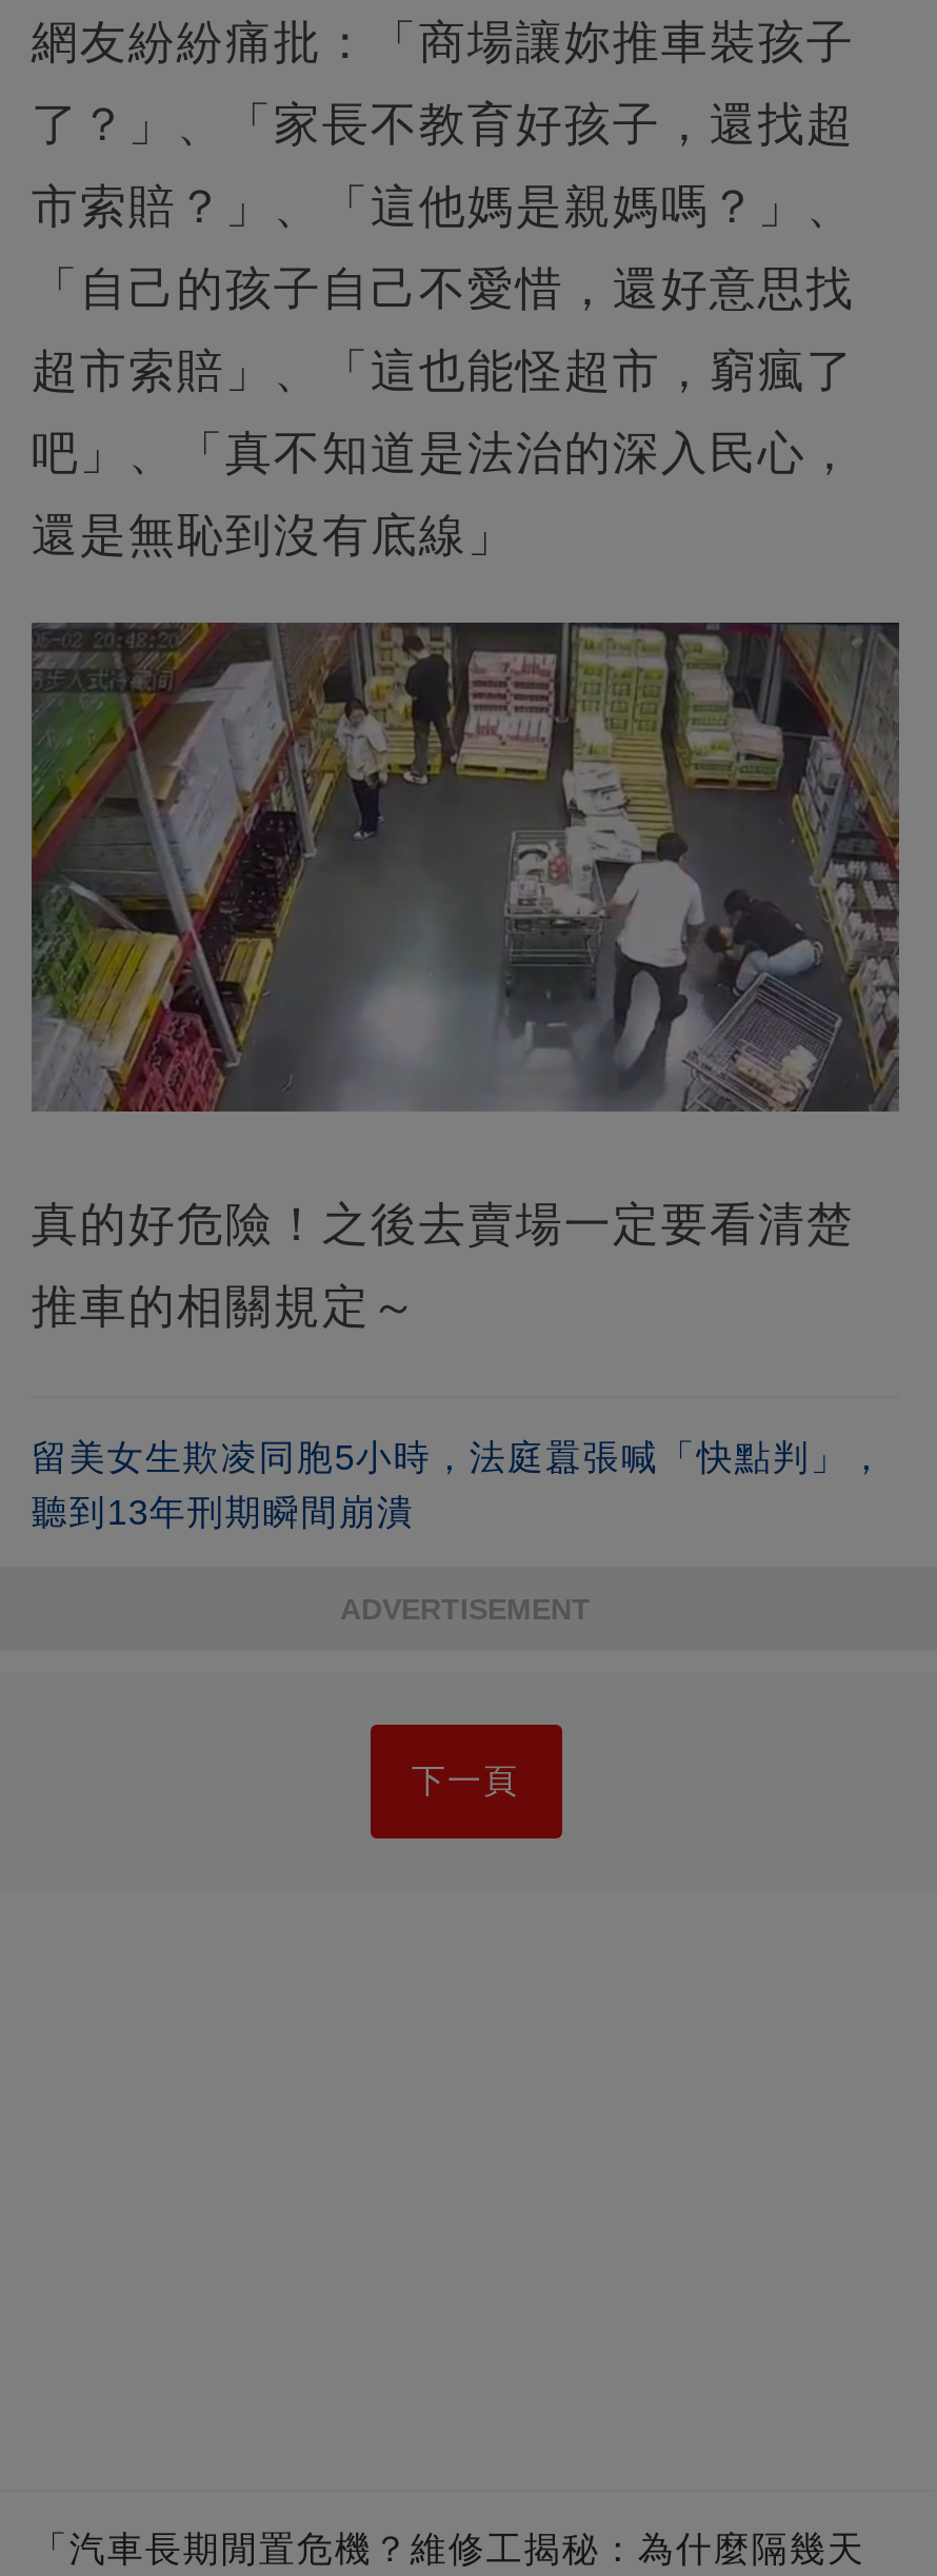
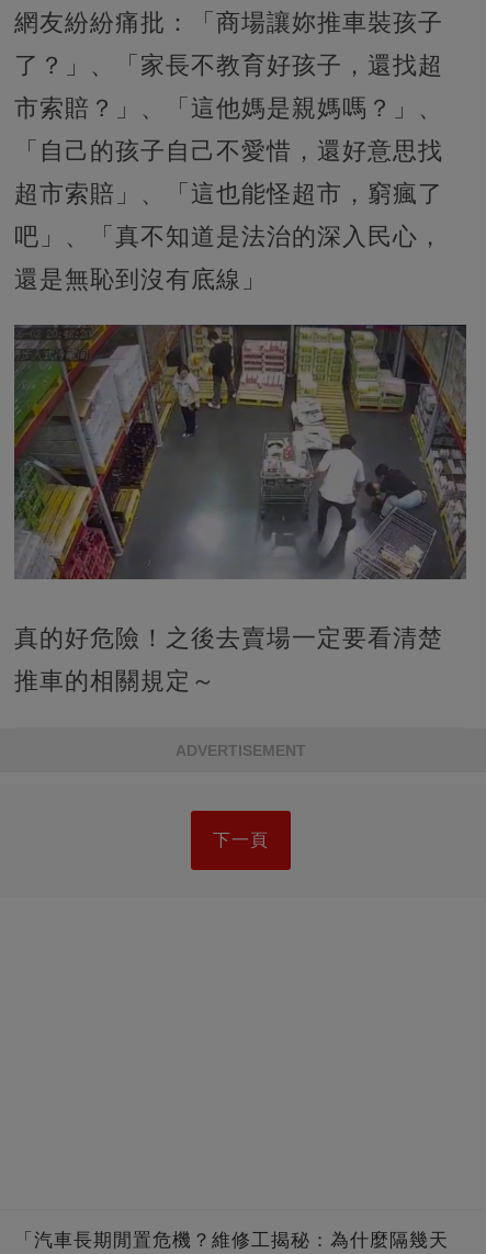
[31,1437,886,1532] 留美女生欺凌同胞5小時，法庭囂張喊「快點判」， | 聽到13年刑期瞬間崩潰 -> none

